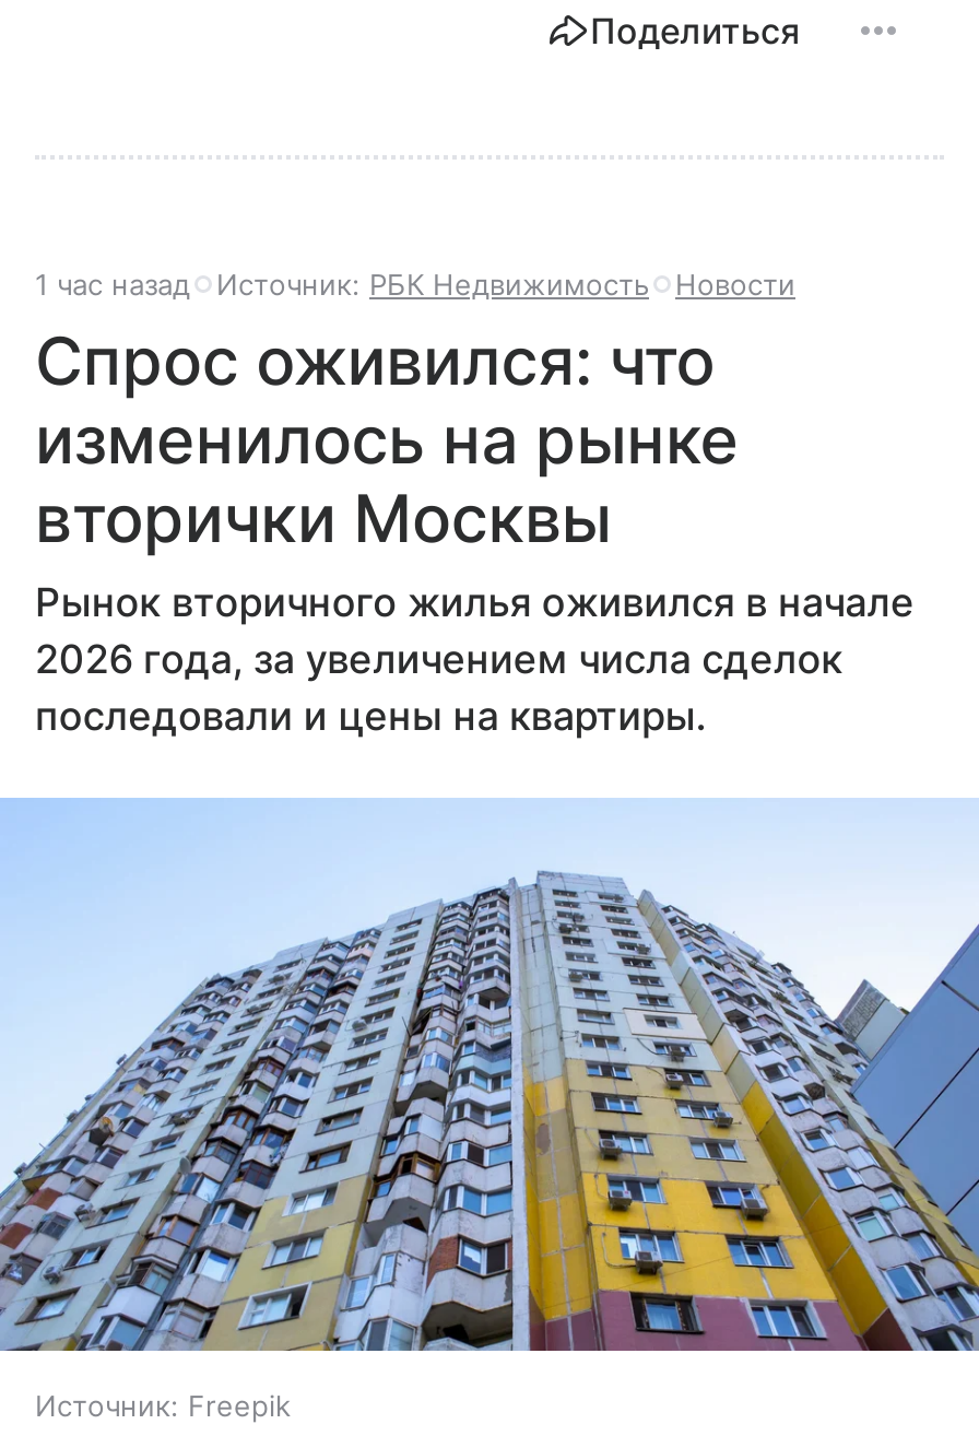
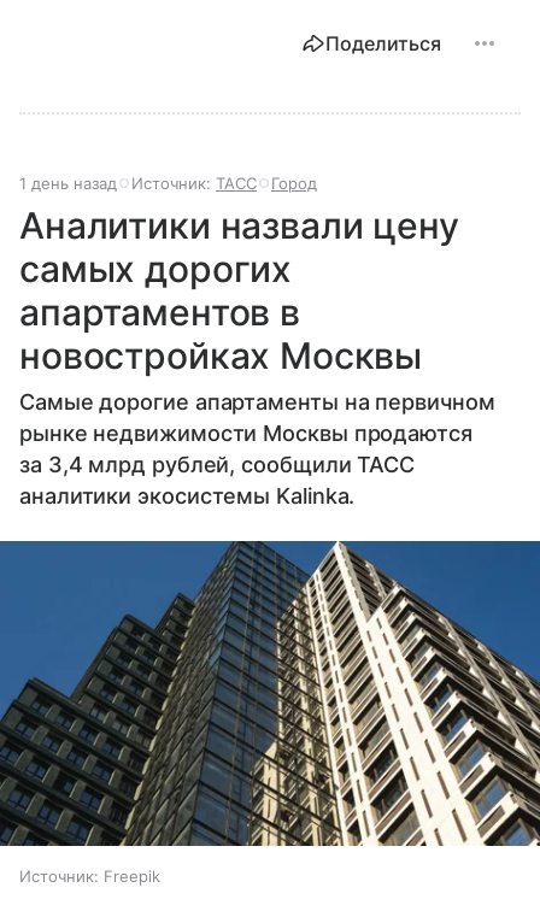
[35,268,914,740] 1 час назад | Источник: РБК Недвижимость | Новости | Спрос оживился: что | изменилось на рынке | вторички Москвы | Рынок вторичного жилья оживился в начале | 2026 года, за увеличением числа сделок | последовали и цены на квартиры. -> [19,174,495,509] 1 день назад | Источник: ТАСС | Город | Аналитики назвали цену | самых дорогих | апартаментов в | новостройках Москвы | Самые дорогие апартаменты на первичном | рынке недвижимости Москвы продаются | за 3,4 млрд рублей, сообщили ТАСС | аналитики экосистемы Kalinka.
[7,798,972,1353] [image] -> [4,540,536,847] [image]

